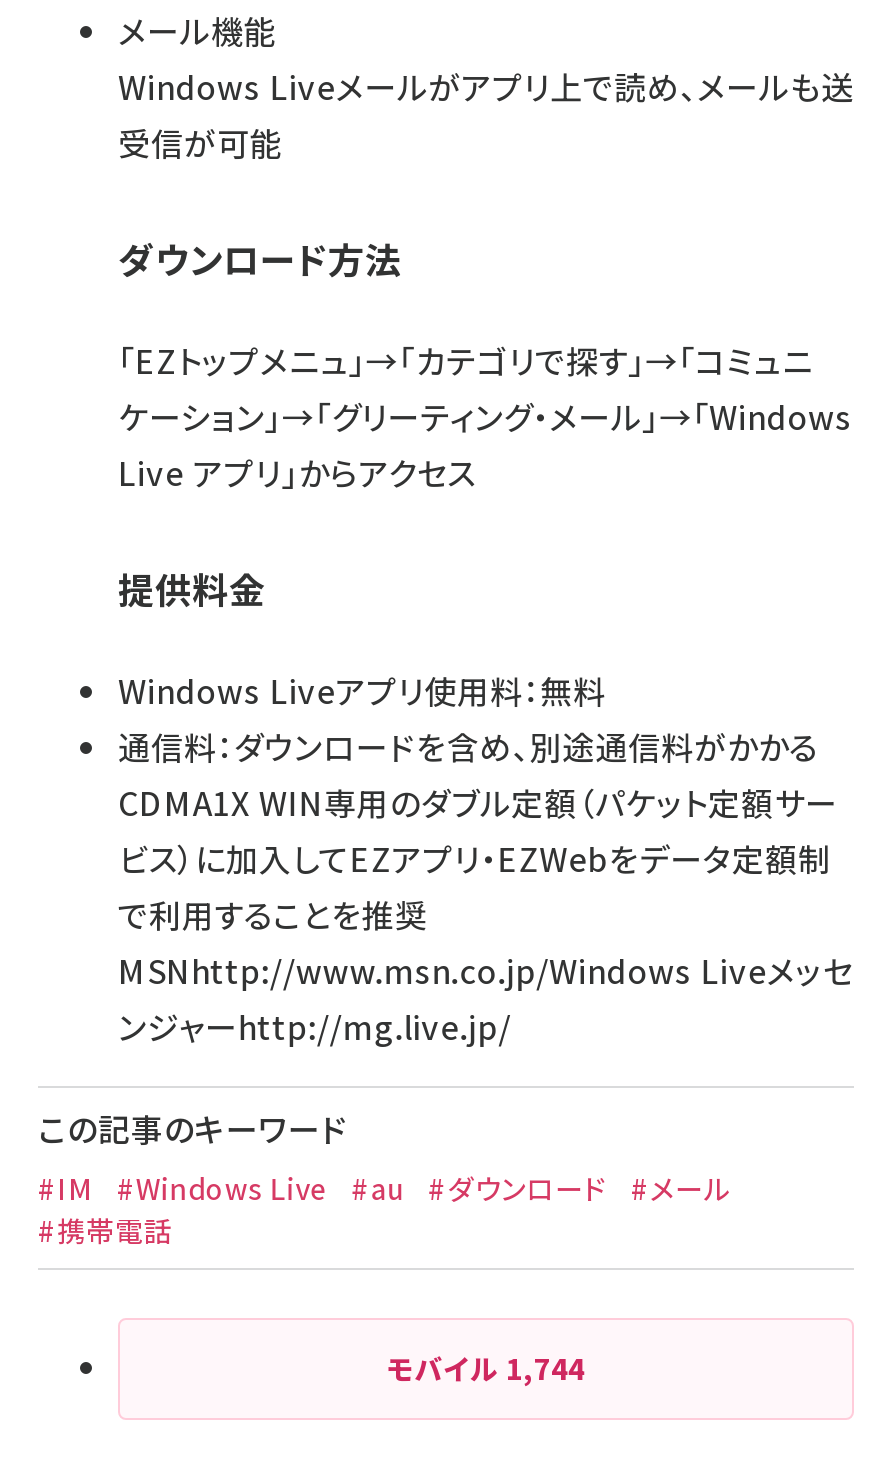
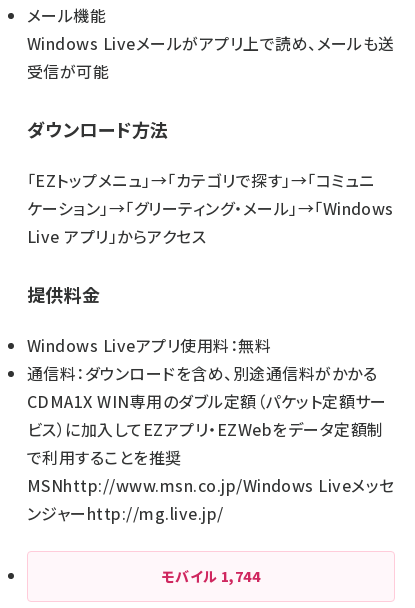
[38,1104,731,1250] この記事のキーワード | #IM #Windows Live #au #ダウンロード #メール | #携帯電話 -> none

